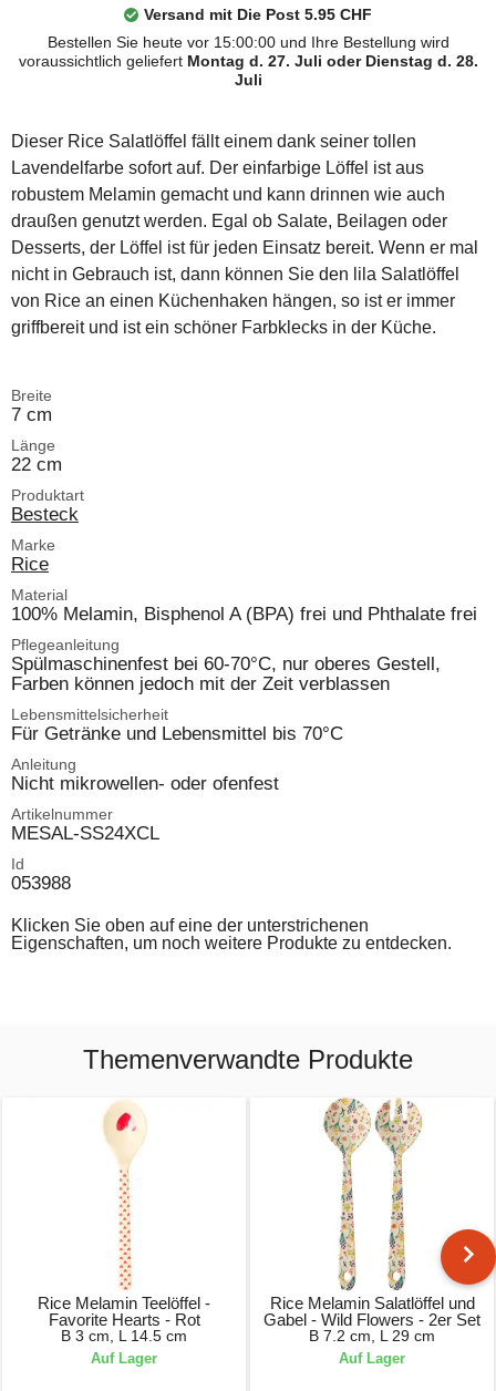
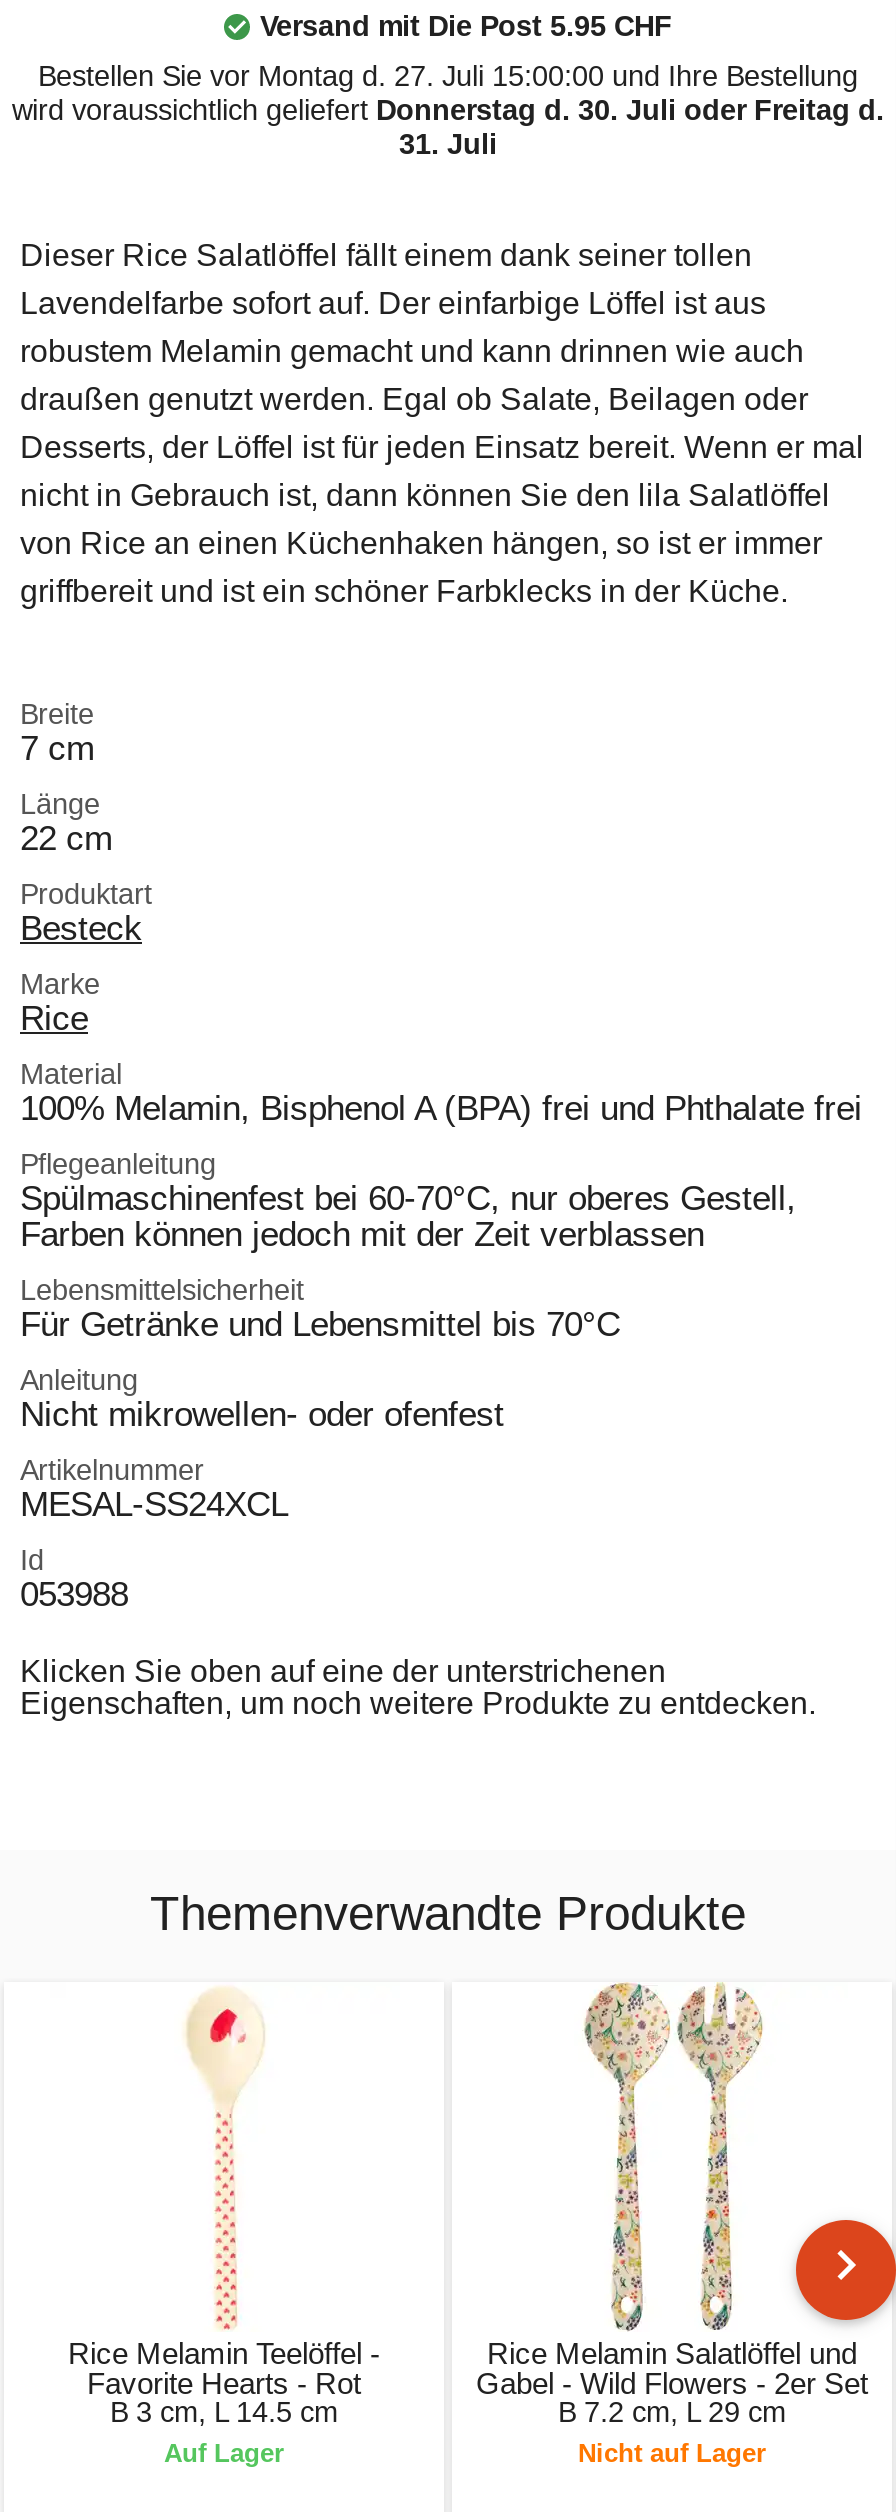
[18,33,478,88] Bestellen Sie heute vor 15:00:00 und Ihre Bestellung wird | voraussichtlich geliefert Montag d. 27. Juli oder Dienstag d. 28. | Juli -> [12,60,884,160] Bestellen Sie vor Montag d. 27. Juli 15:00:00 und Ihre Bestellung | wird voraussichtlich geliefert Donnerstag d. 30. Juli oder Freitag d. | 31. Juli
[339,1350,405,1367] Auf Lager -> [578,2438,766,2468] Nicht auf Lager

